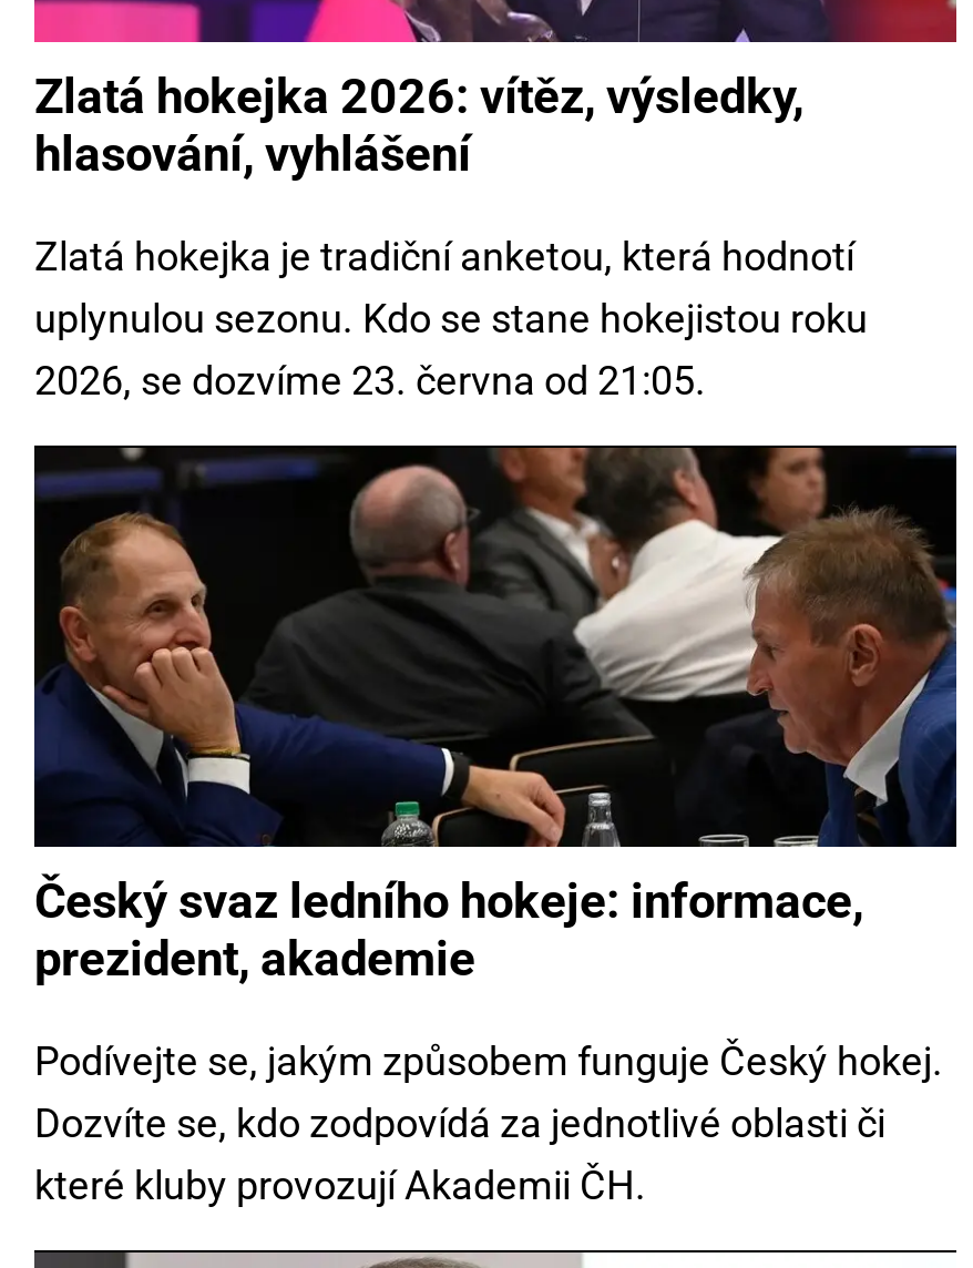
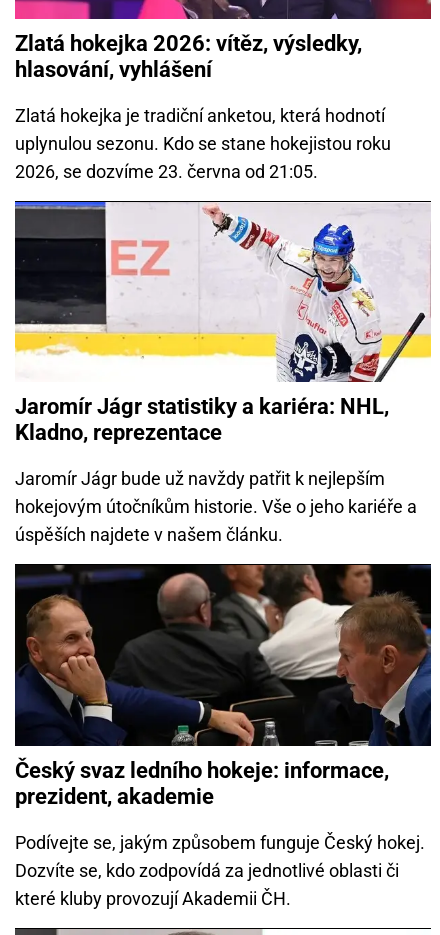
none -> [14,201,431,545] [image] | Jaromír Jágr statistiky a kariéra: NHL, | Kladno, reprezentace | Jaromír Jágr bude už navždy patřit k nejlepším | hokejovým útočníkům historie. Vše o jeho kariéře a | úspěších najdete v našem článku.

